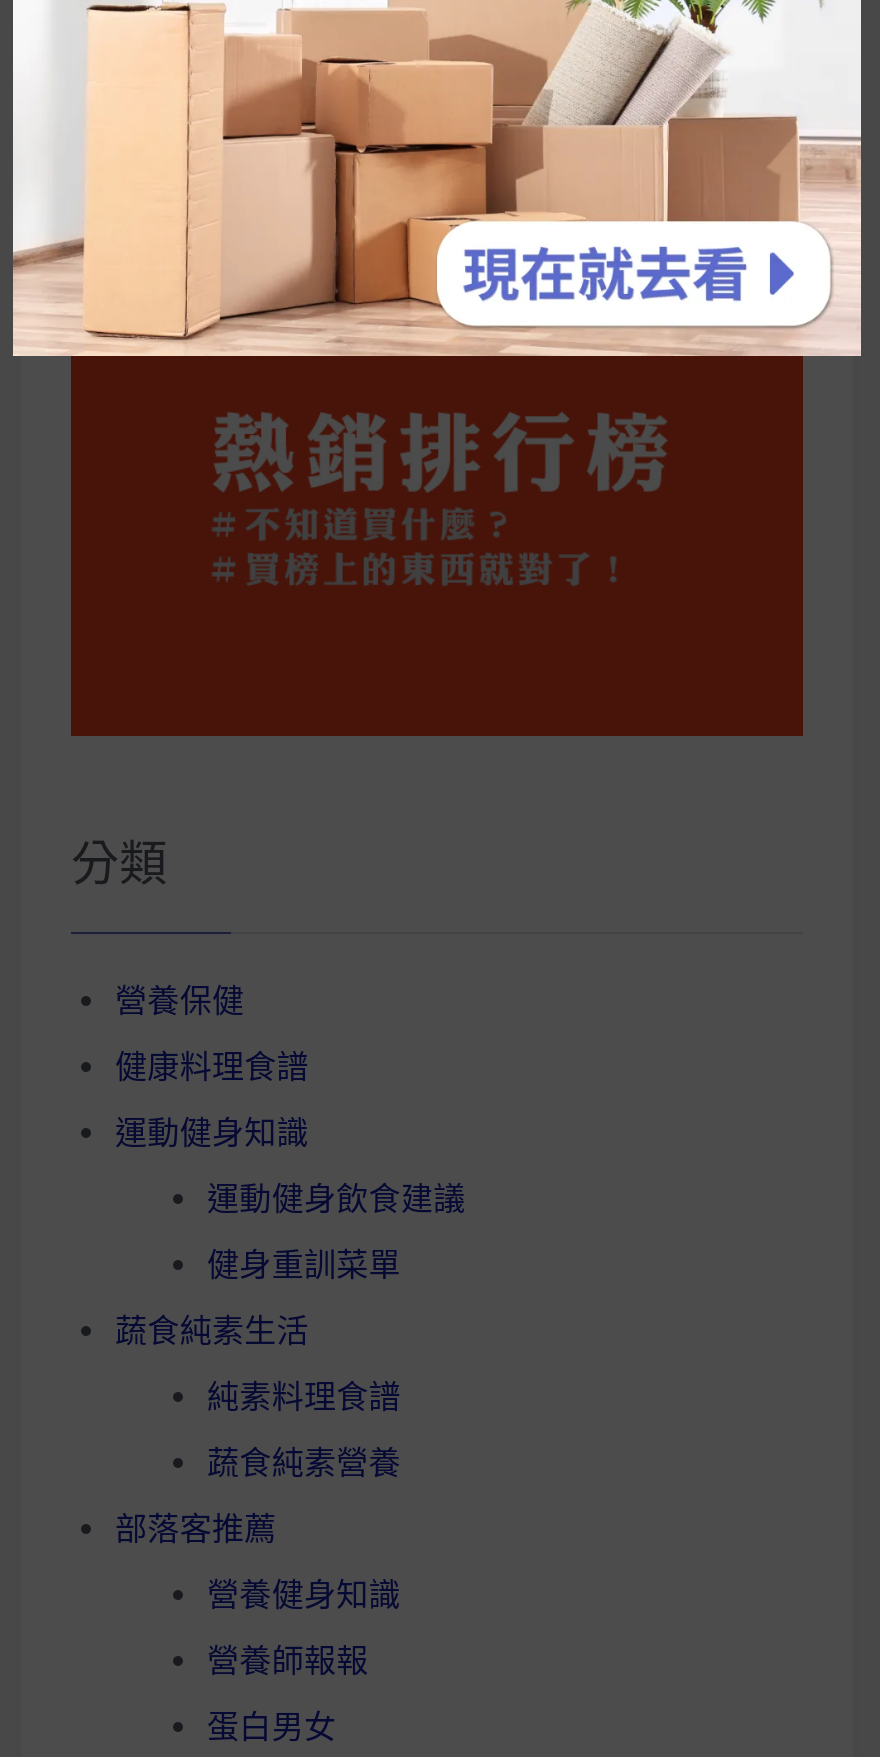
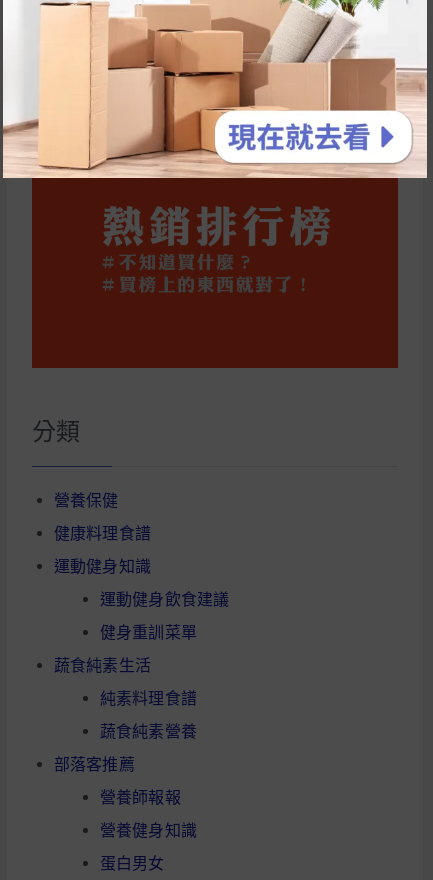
moved [207,1576,401,1614] -> [100,821,197,840]: 營養健身知識
moved [207,1642,369,1680] -> [100,788,181,807]: 營養師報報

